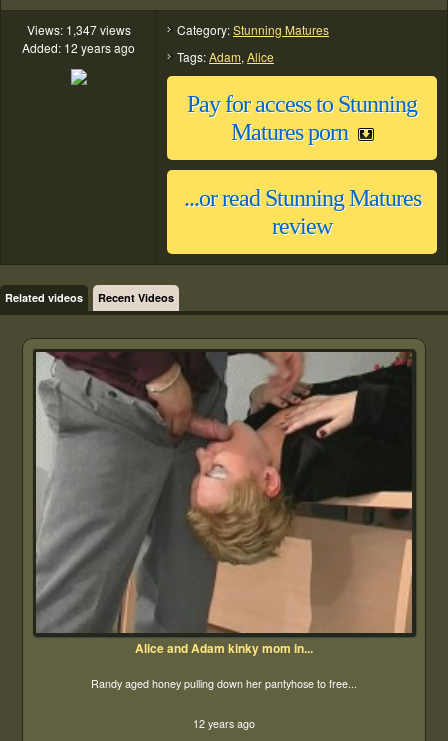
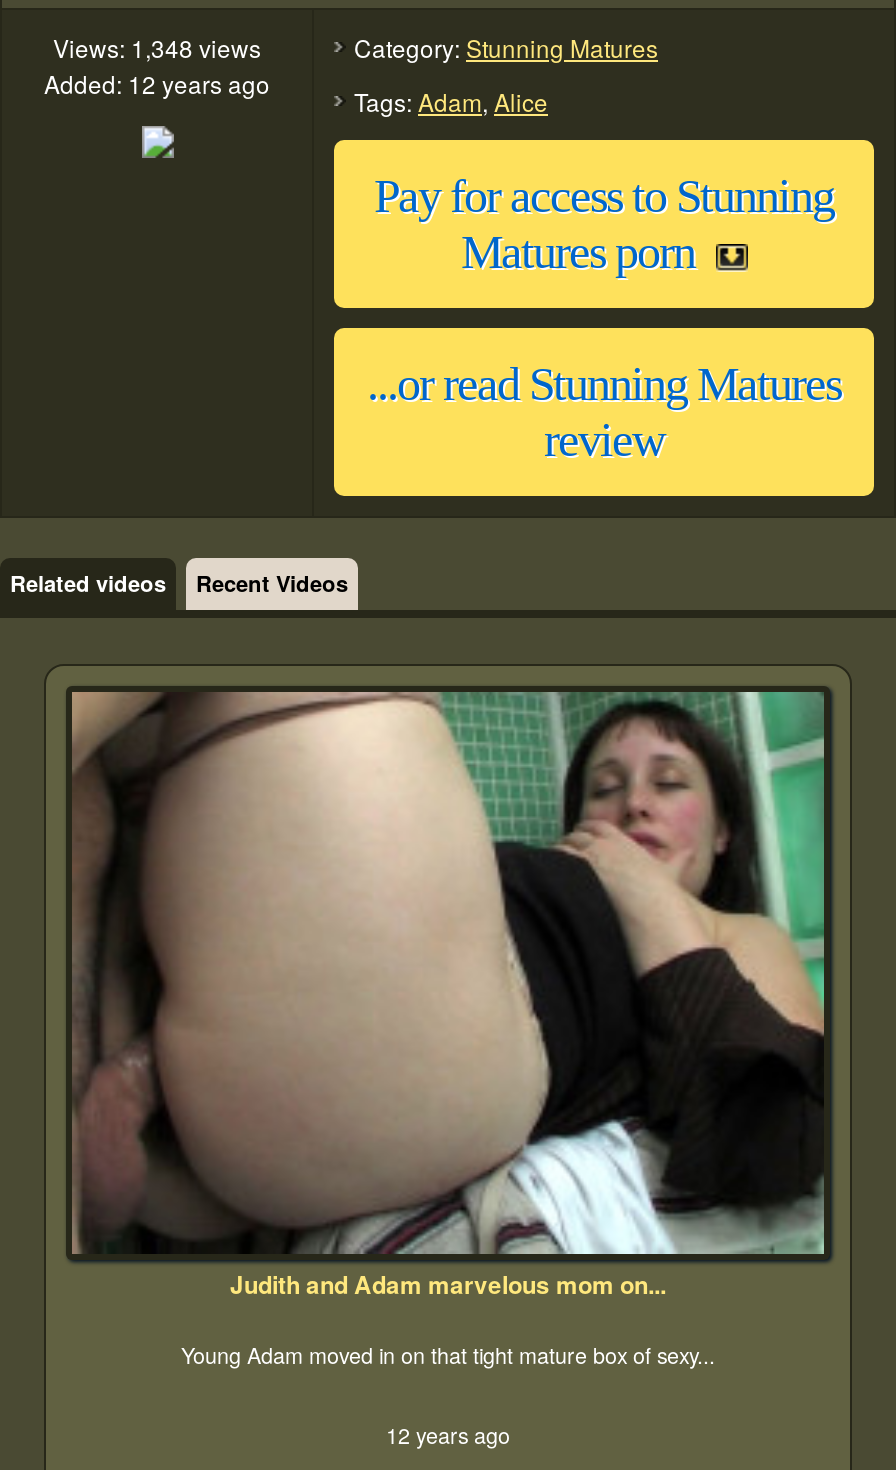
[26,21,130,38] Views: 1,347 views -> [53,30,261,64] Views: 1,348 views
[35,352,413,657] [image] | Alice and Adam kinky mom in... -> [72,690,826,1302] [image] | Judith and Adam marvelous mom on...
[91,676,357,691] Randy aged honey pulling down her pantyhose to free... -> [181,1340,715,1370] Young Adam moved in on that tight mature box of sexy...

